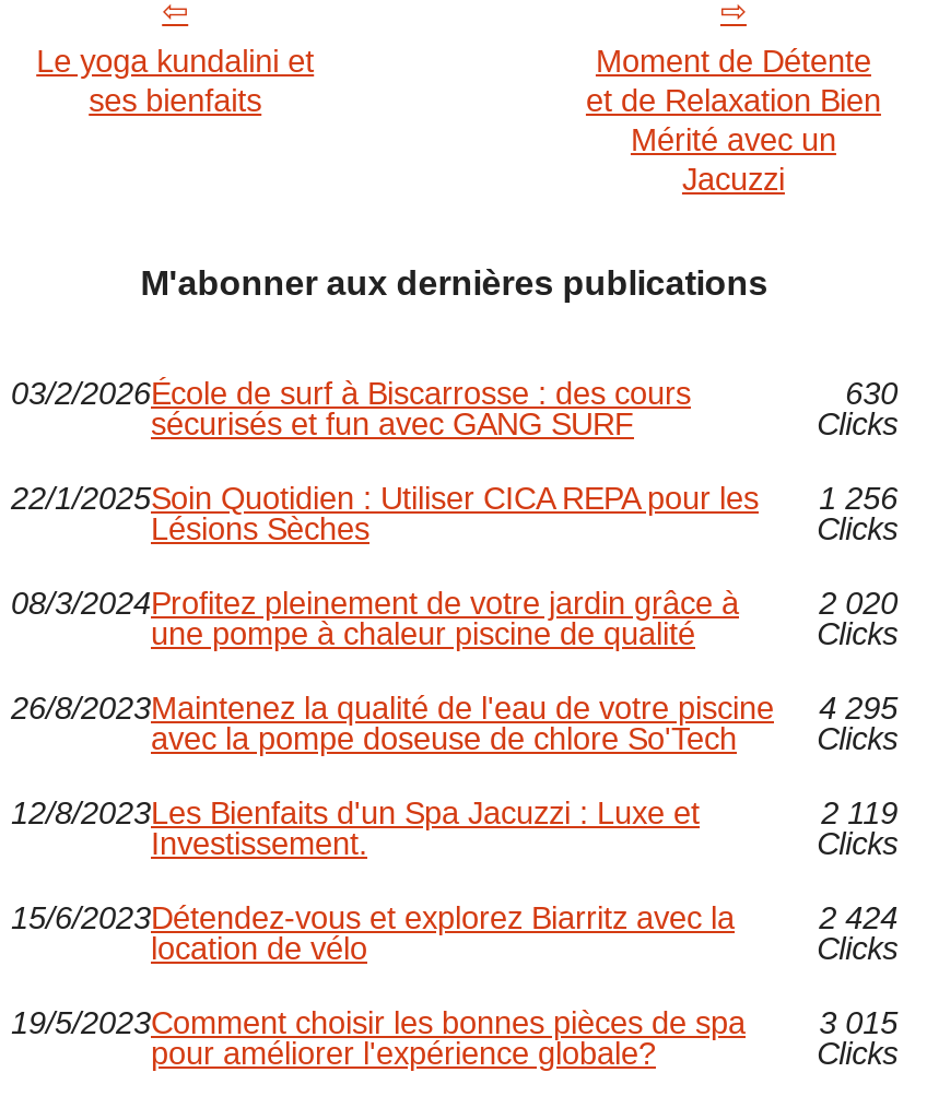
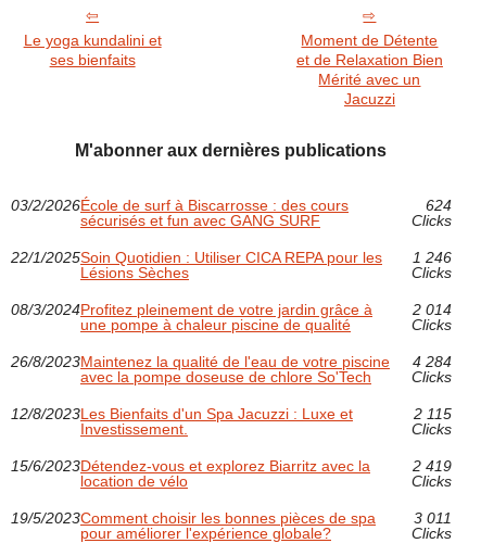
[845,375,898,410] 630 -> [425,196,451,214] 624
[11,480,898,515] 22/1/2025Soin Quotidien : Utiliser CICA REPA pour les 1 256 -> [11,248,451,266] 22/1/2025Soin Quotidien : Utiliser CICA REPA pour les 1 246
[819,585,898,620] 2 020 -> [412,301,451,318] 2 014
[11,690,898,725] 26/8/2023Maintenez la qualité de l'eau de votre piscine 4 295 -> [11,353,451,370] 26/8/2023Maintenez la qualité de l'eau de votre piscine 4 284
[821,795,898,830] 2 119 -> [413,405,451,422] 2 115
[819,900,898,935] 2 424 -> [412,457,451,474] 2 419
[819,1005,898,1040] 3 015 -> [413,509,451,526] 3 011

